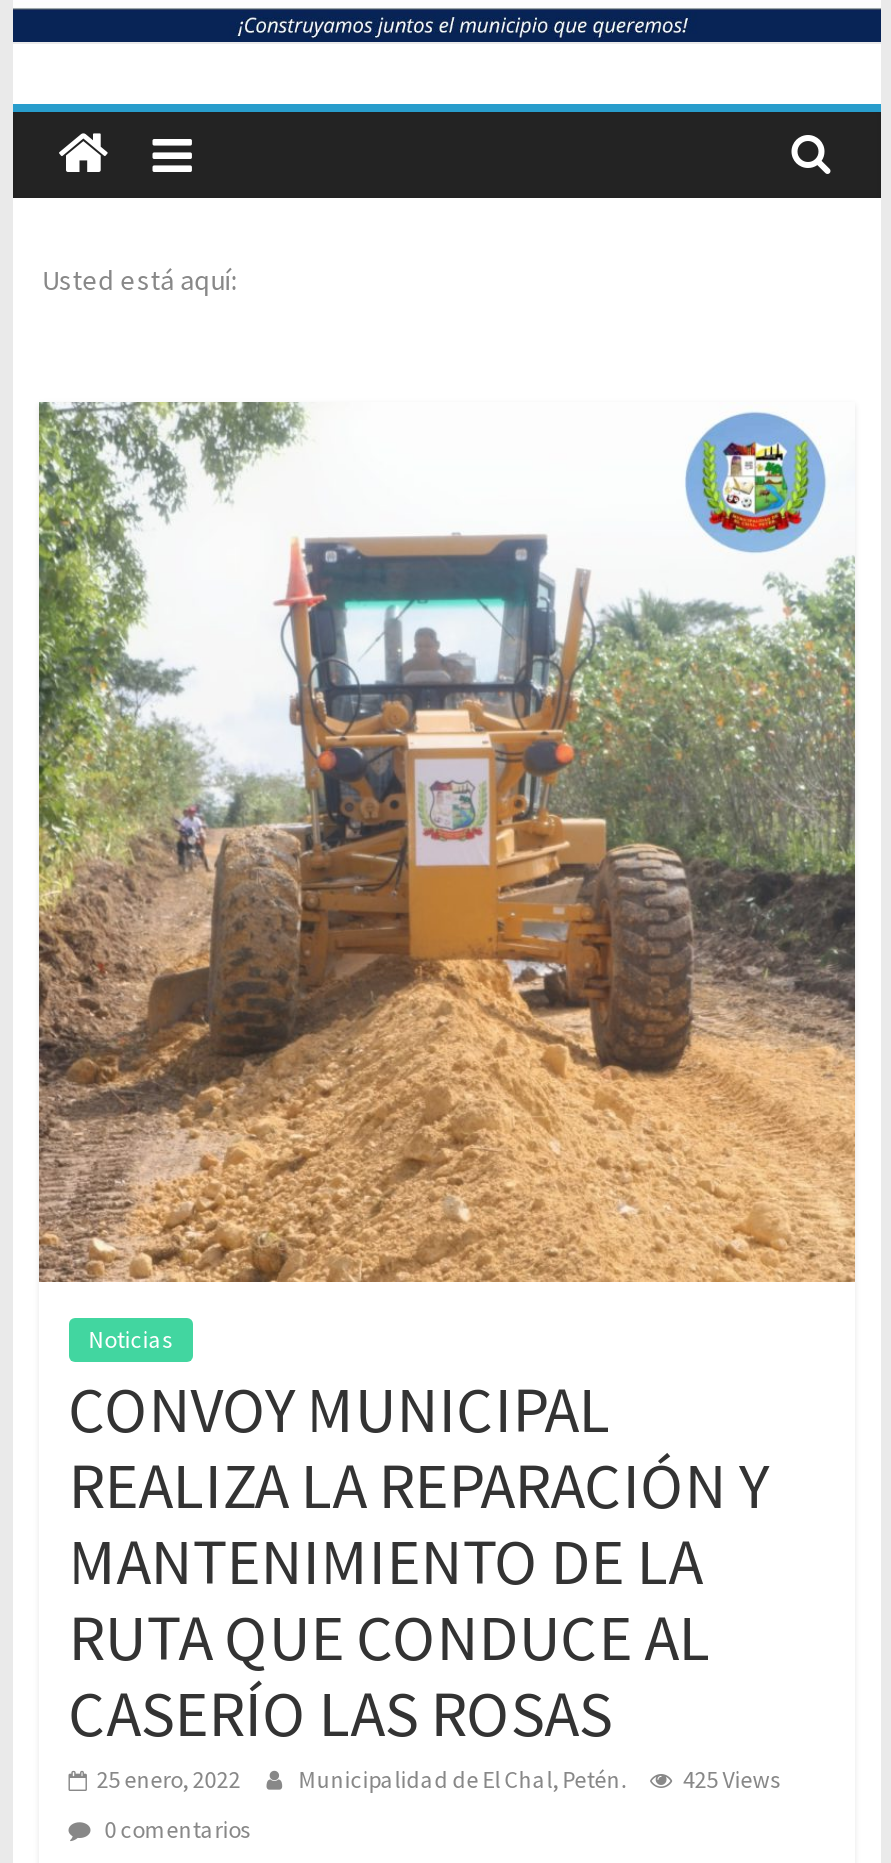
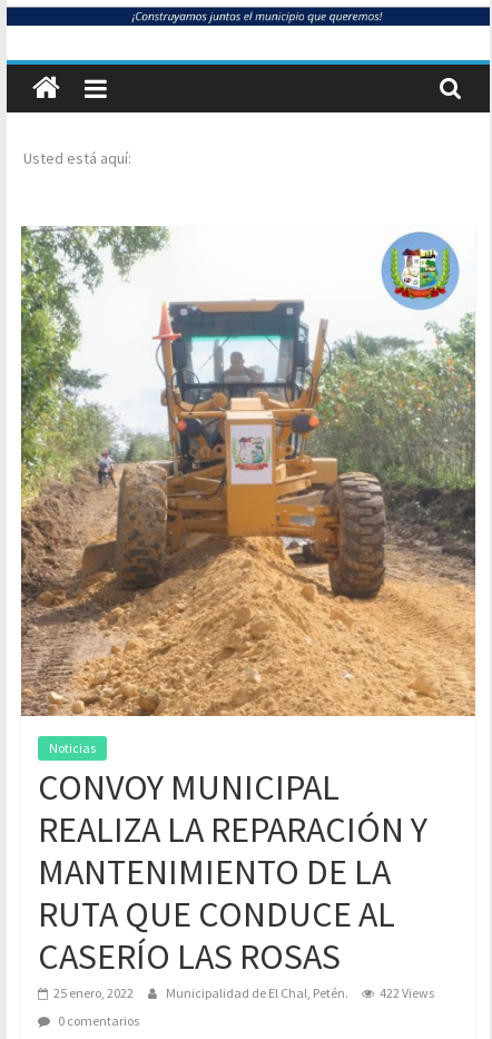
[97,1763,781,1793] 25 enero, 2022 Municipalidad de El Chal, Petén. 425 Views -> [53,984,434,1001] 25 enero, 2022 Municipalidad de El Chal, Petén. 422 Views

